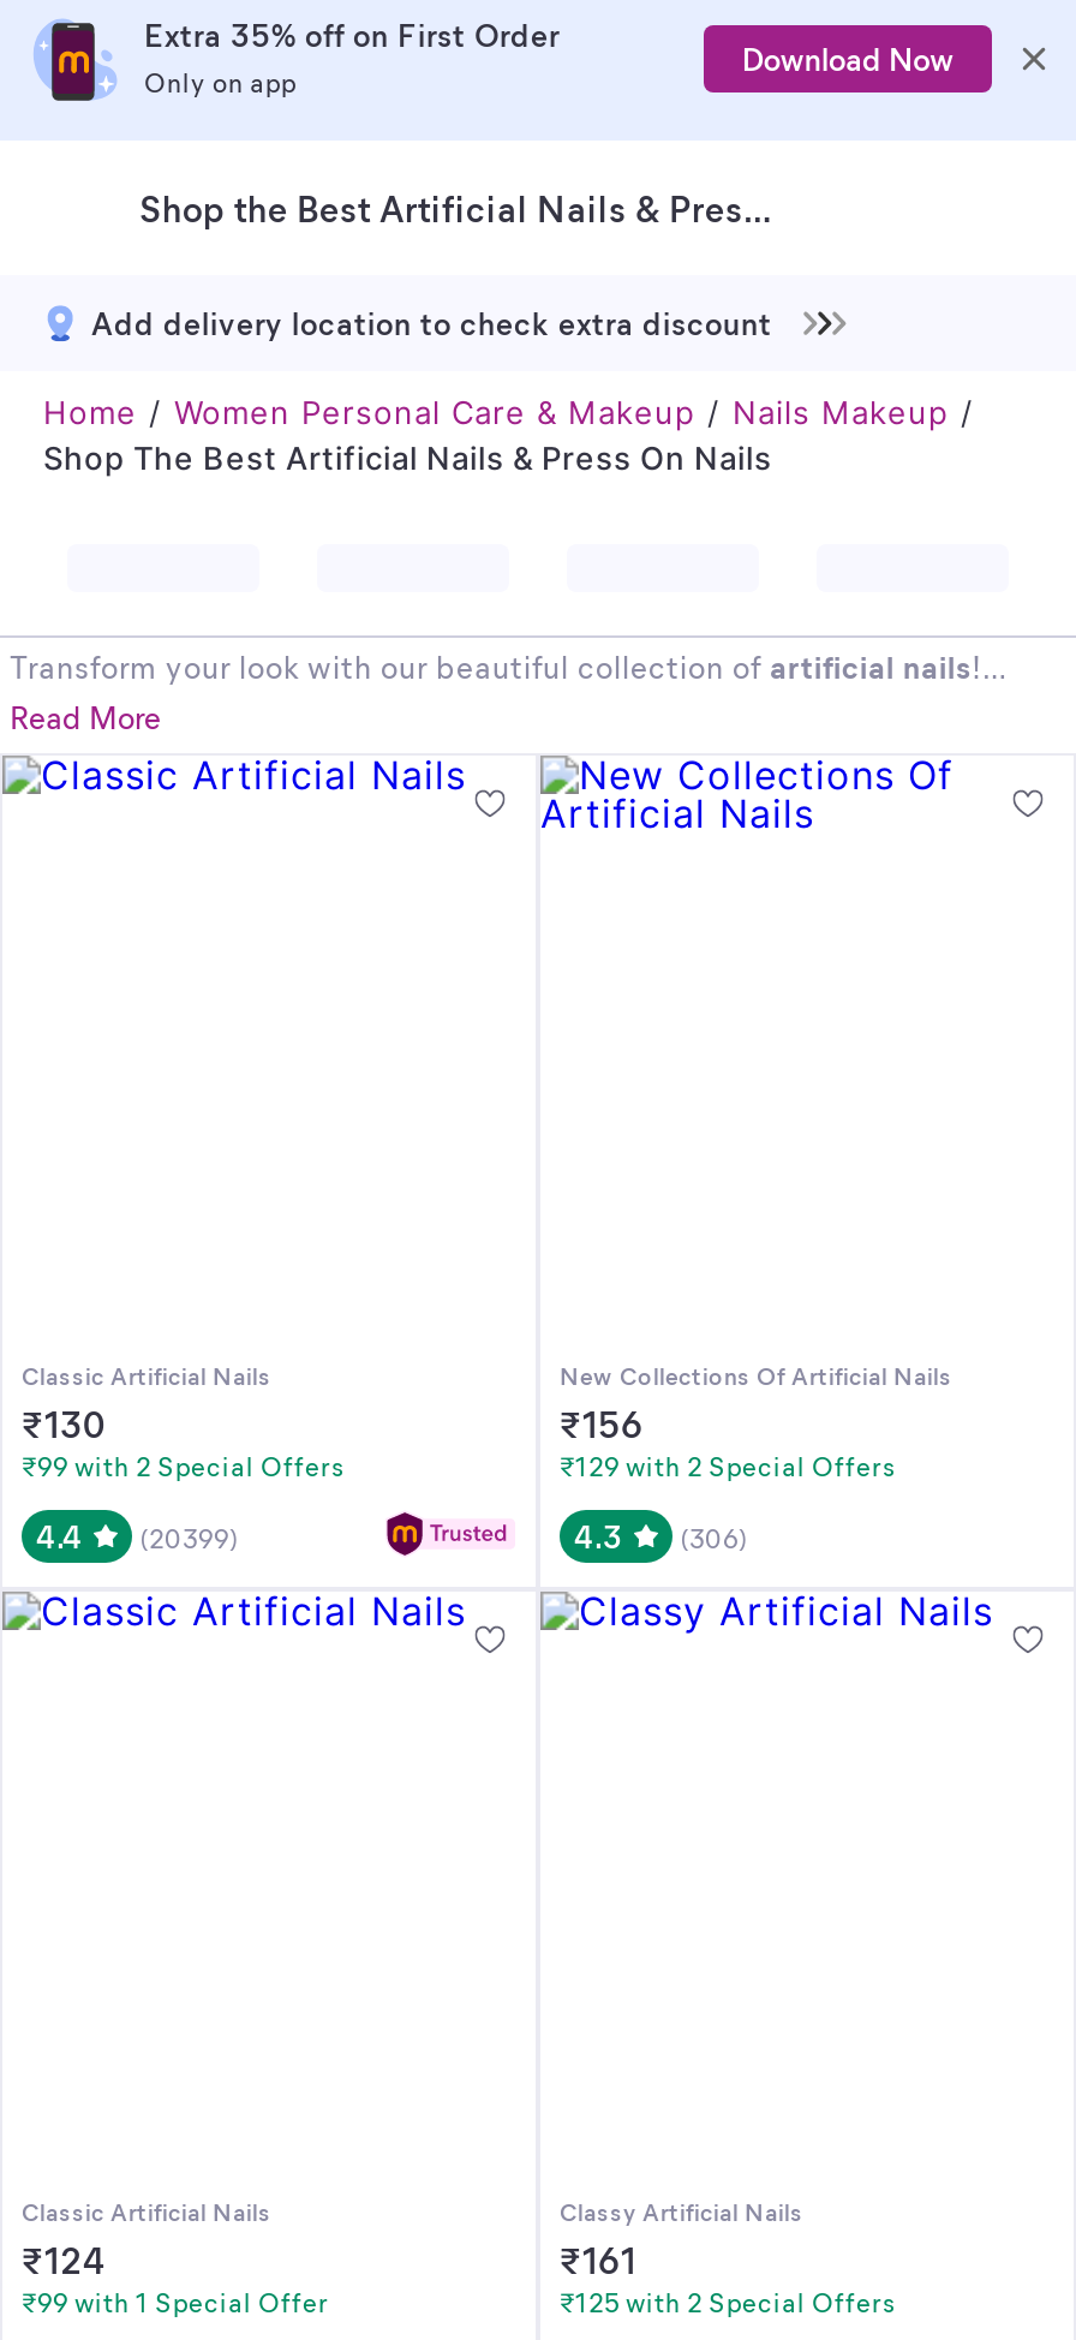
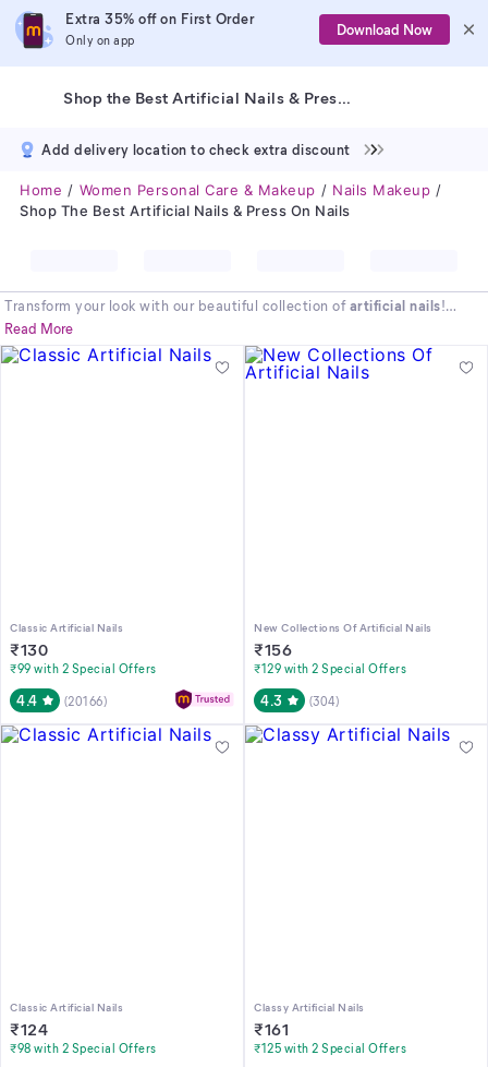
[36,1515,238,1556] 4.4 (20399) -> [16,691,107,709] 4.4 (20166)
[574,1515,747,1556] 4.3 (306) -> [260,691,339,709] 4.3 (304)
[22,2284,329,2320] ₹99 with 1 Special Offer -> [10,1040,156,1056] ₹98 with 2 Special Offers

